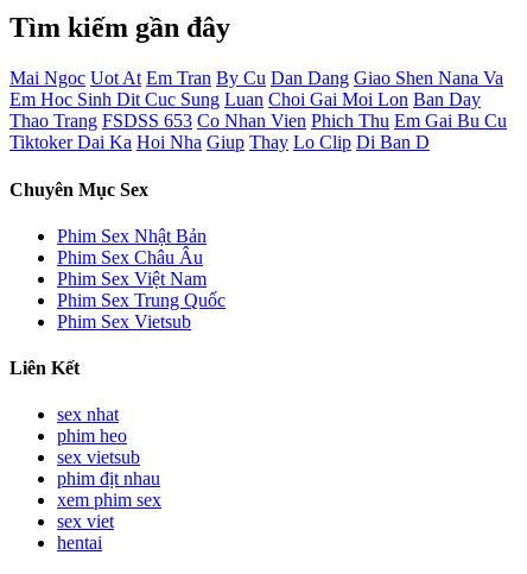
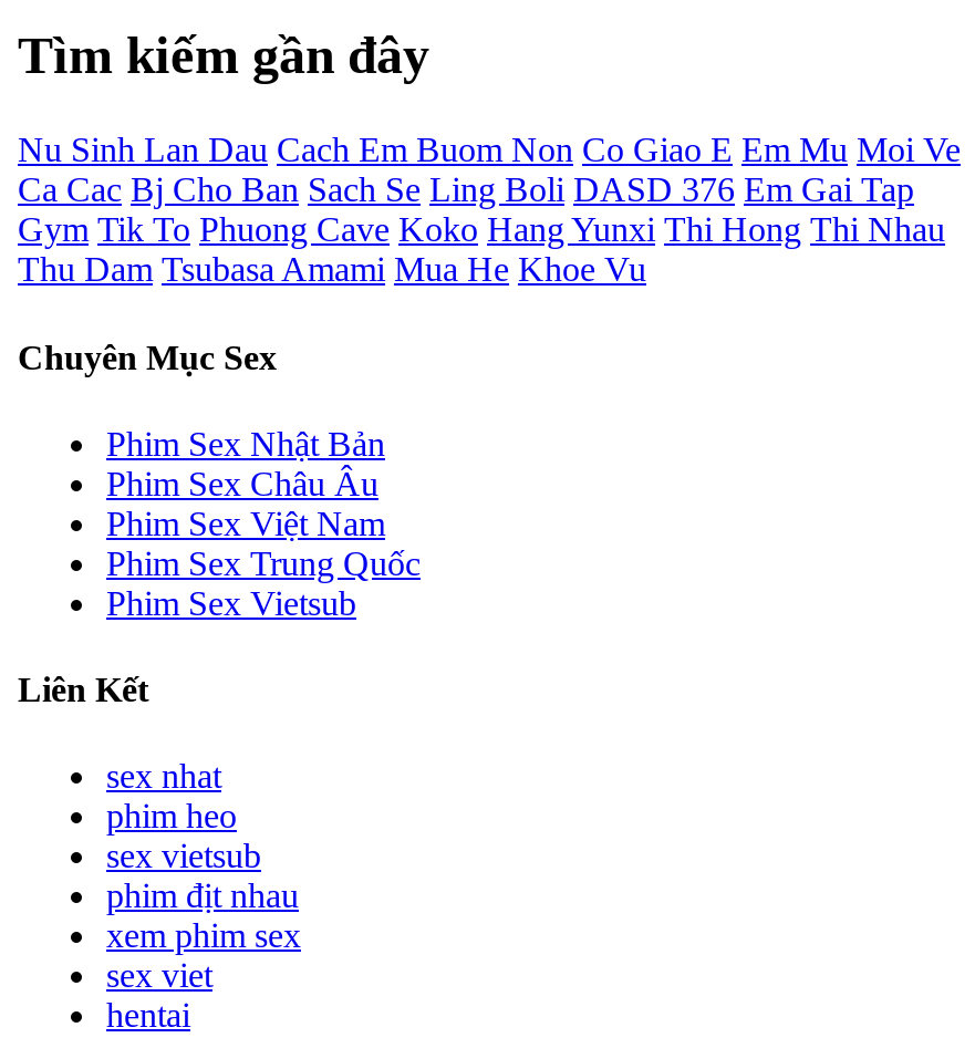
[9,68,507,152] Mai Ngoc Uot At Em Tran By Cu Dan Dang Giao Shen Nana Va | Em Hoc Sinh Dit Cuc Sung Luan Choi Gai Moi Lon Ban Day | Thao Trang FSDSS 653 Co Nhan Vien Phich Thu Em Gai Bu Cu | Tiktoker Dai Ka Hoi Nha Giup Thay Lo Clip Di Ban D -> [18,131,961,288] Nu Sinh Lan Dau Cach Em Buom Non Co Giao E Em Mu Moi Ve | Ca Cac Bj Cho Ban Sach Se Ling Boli DASD 376 Em Gai Tap | Gym Tik To Phuong Cave Koko Hang Yunxi Thi Hong Thi Nhau | Thu Dam Tsubasa Amami Mua He Khoe Vu

